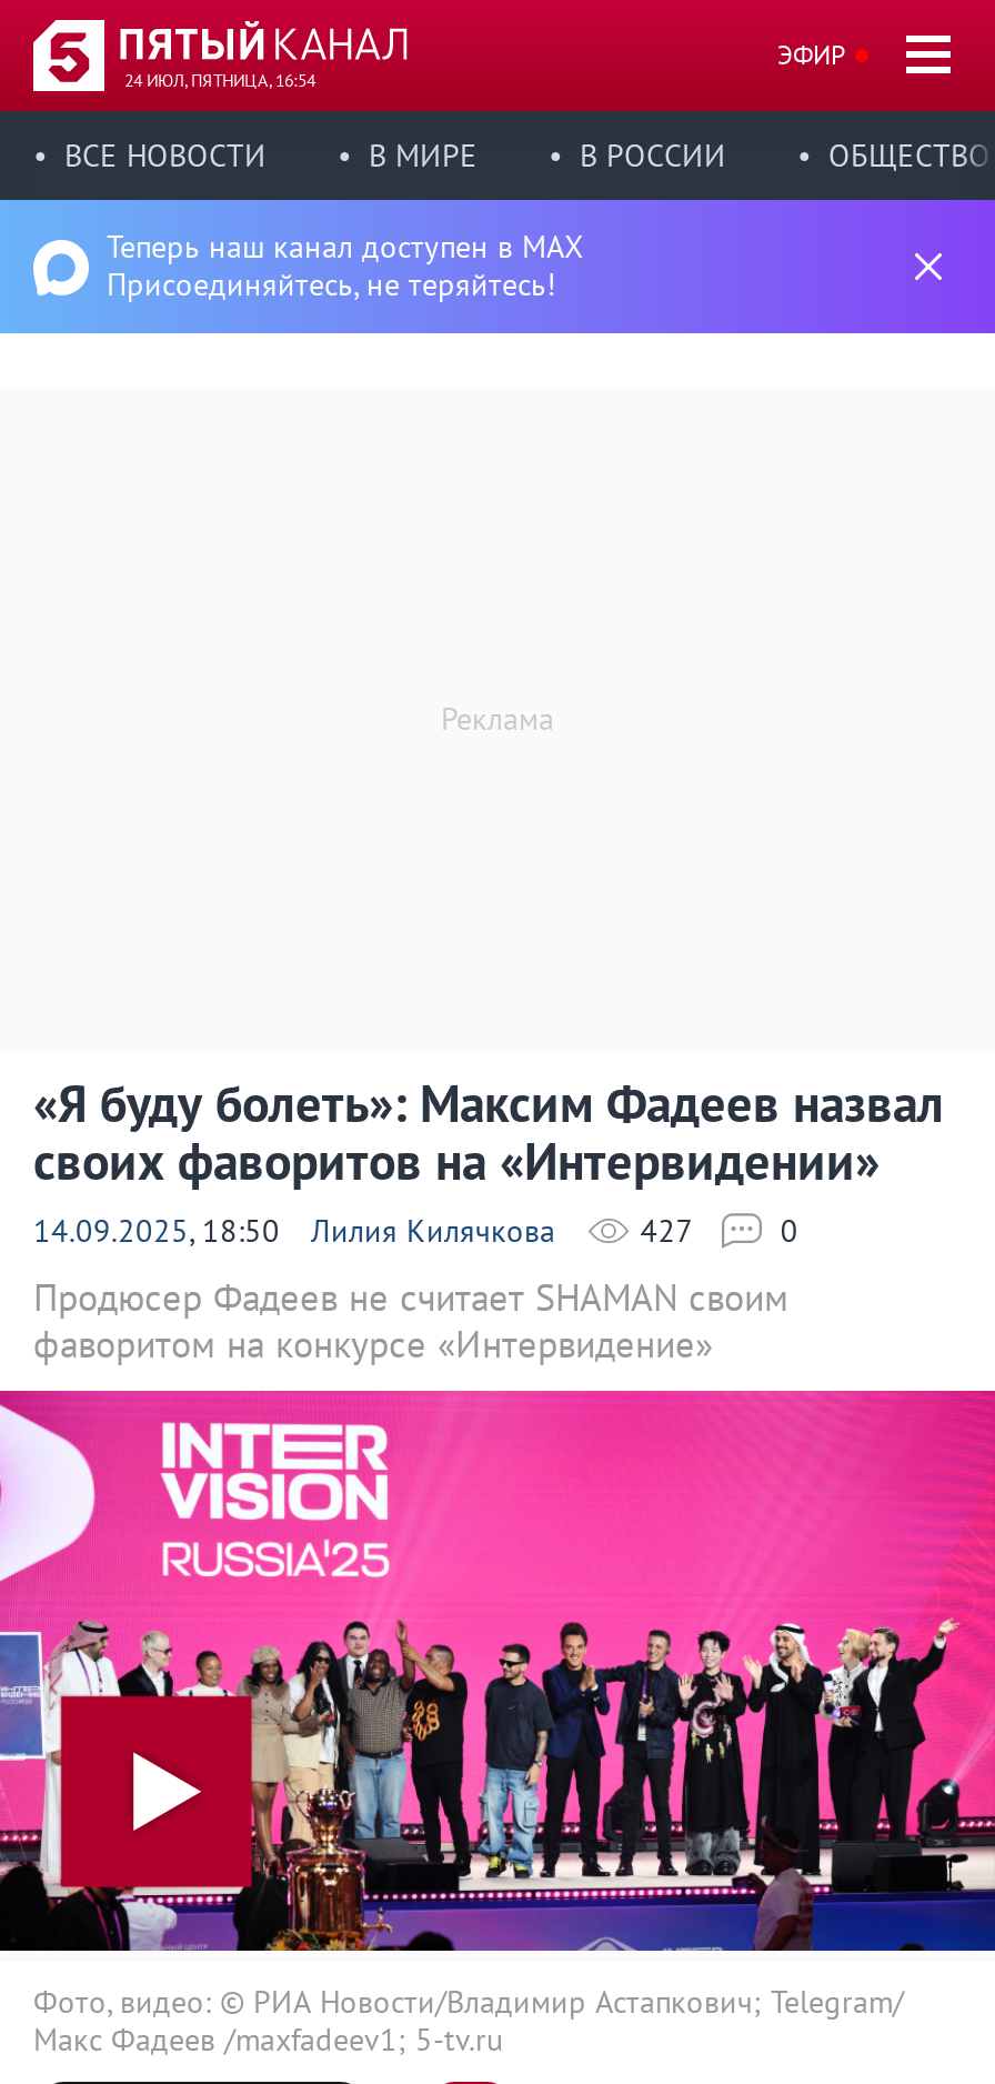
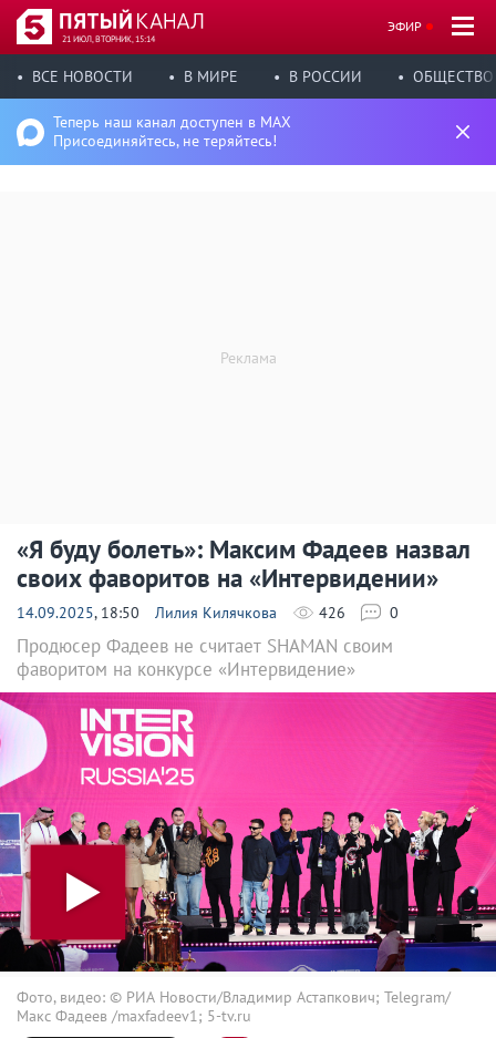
[124,69,315,91] 24 ИЮЛ, ПЯТНИЦА, 16:54 -> [62,33,155,44] 21 ИЮЛ, ВТОРНИК, 15:14
[640,1211,691,1251] 427 -> [319,603,346,623] 426

